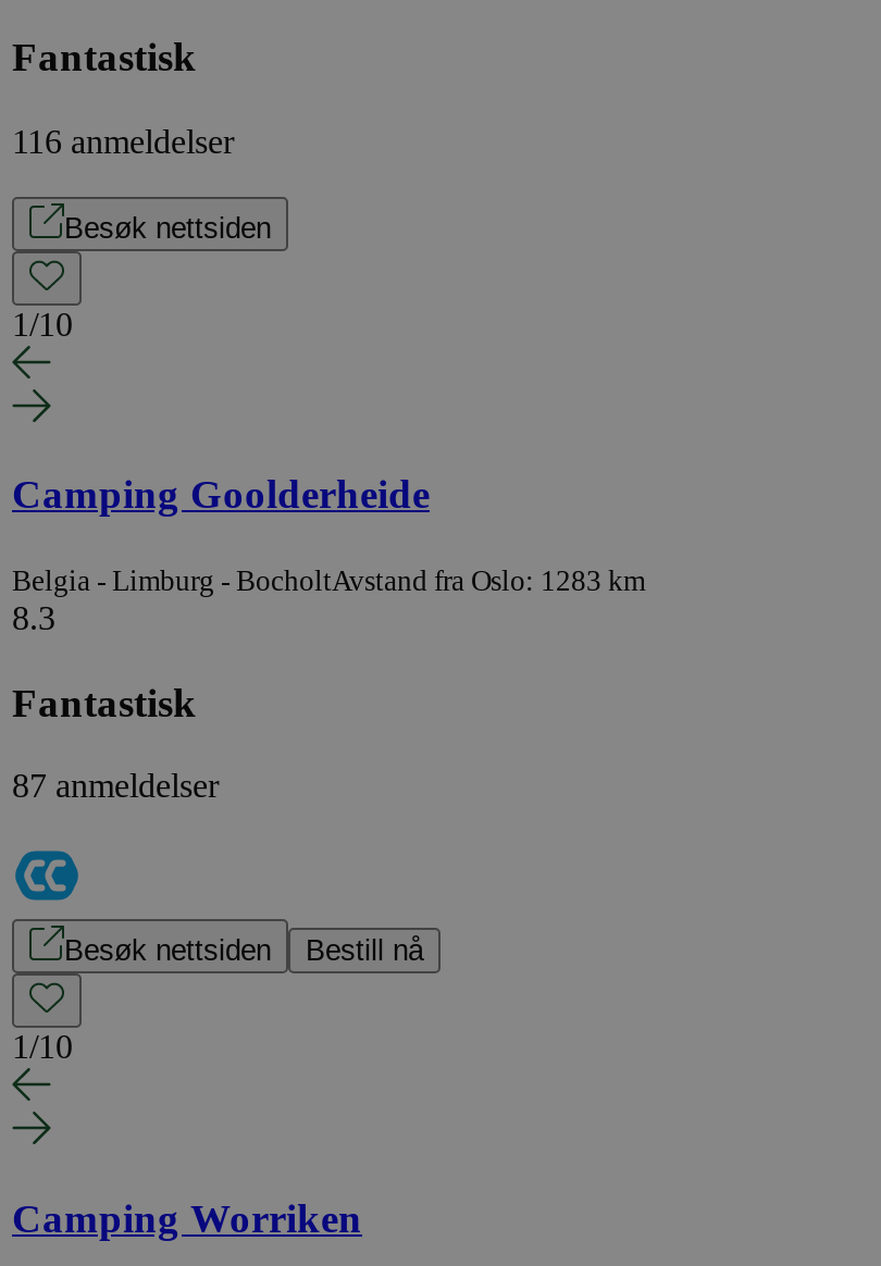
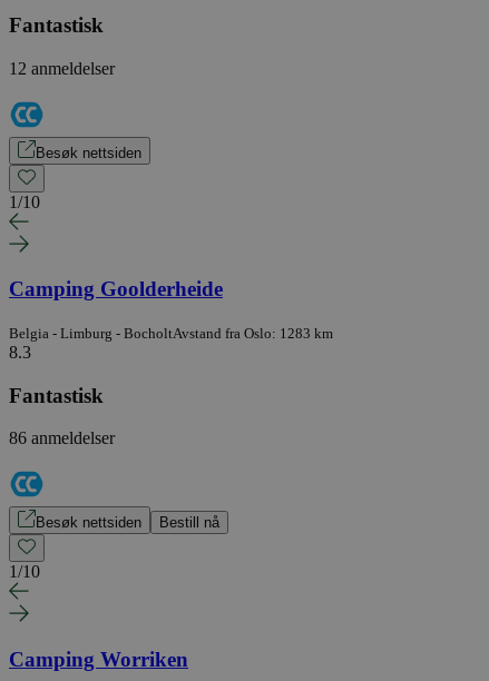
[12,122,234,159] 116 anmeldelser -> [9,59,115,77] 12 anmeldelser
[12,768,219,805] 87 anmeldelser -> [9,429,115,448] 86 anmeldelser

